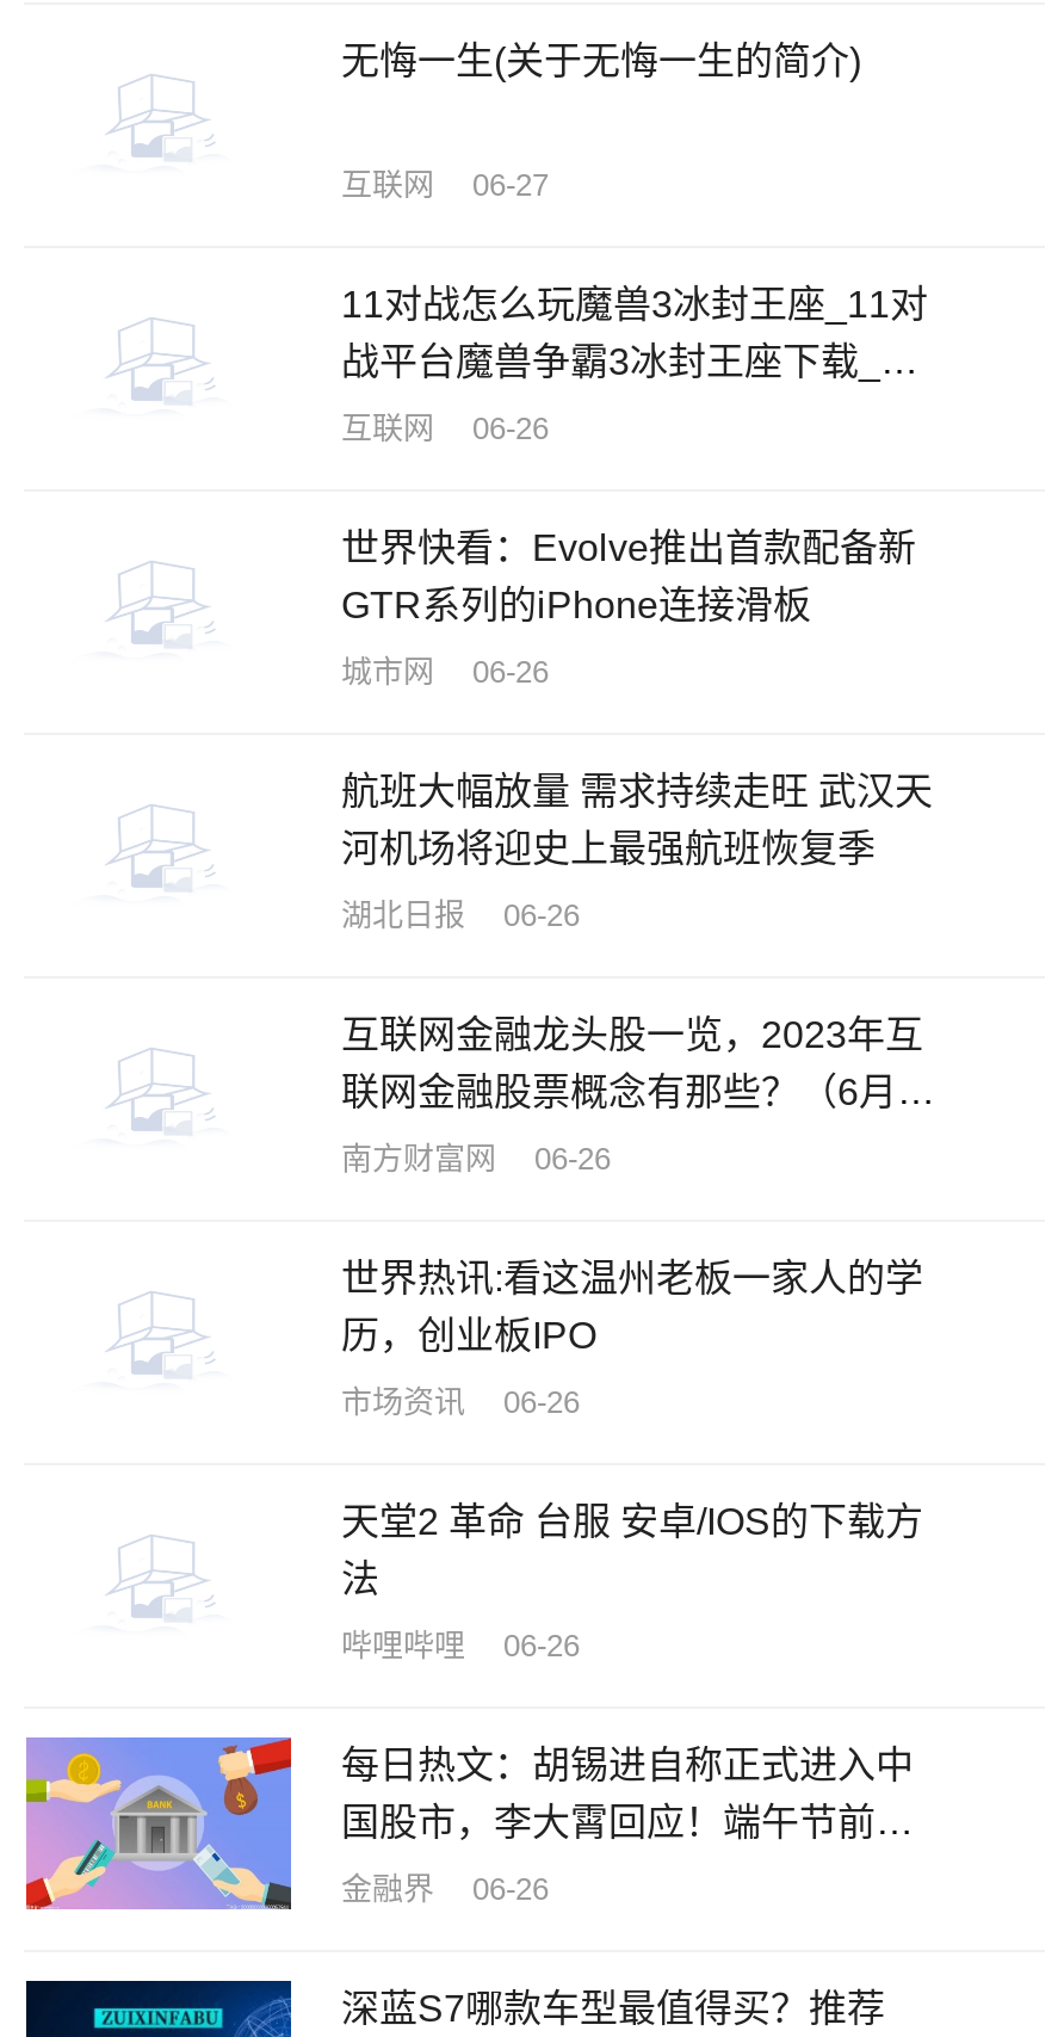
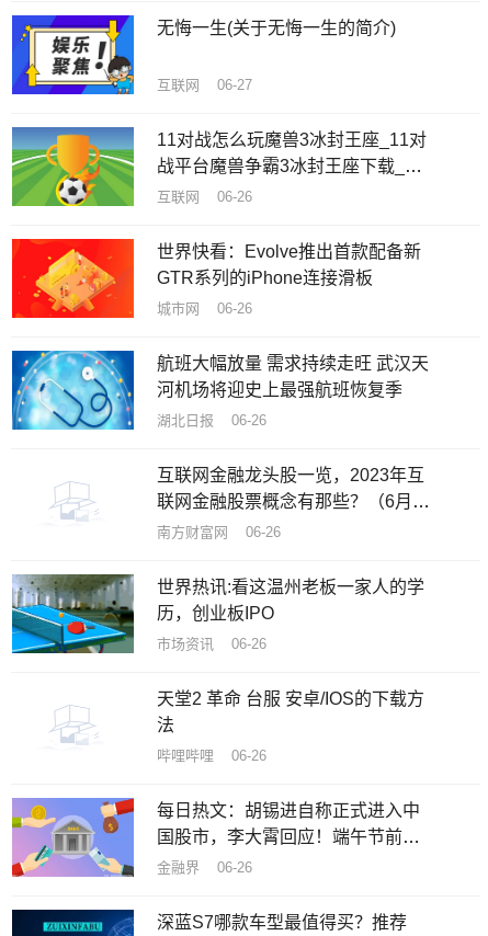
none -> [11,14,135,95] [image]
none -> [11,126,135,207] [image]
none -> [11,238,135,319] [image]
none -> [11,350,135,431] [image]
none -> [11,573,135,654] [image]

